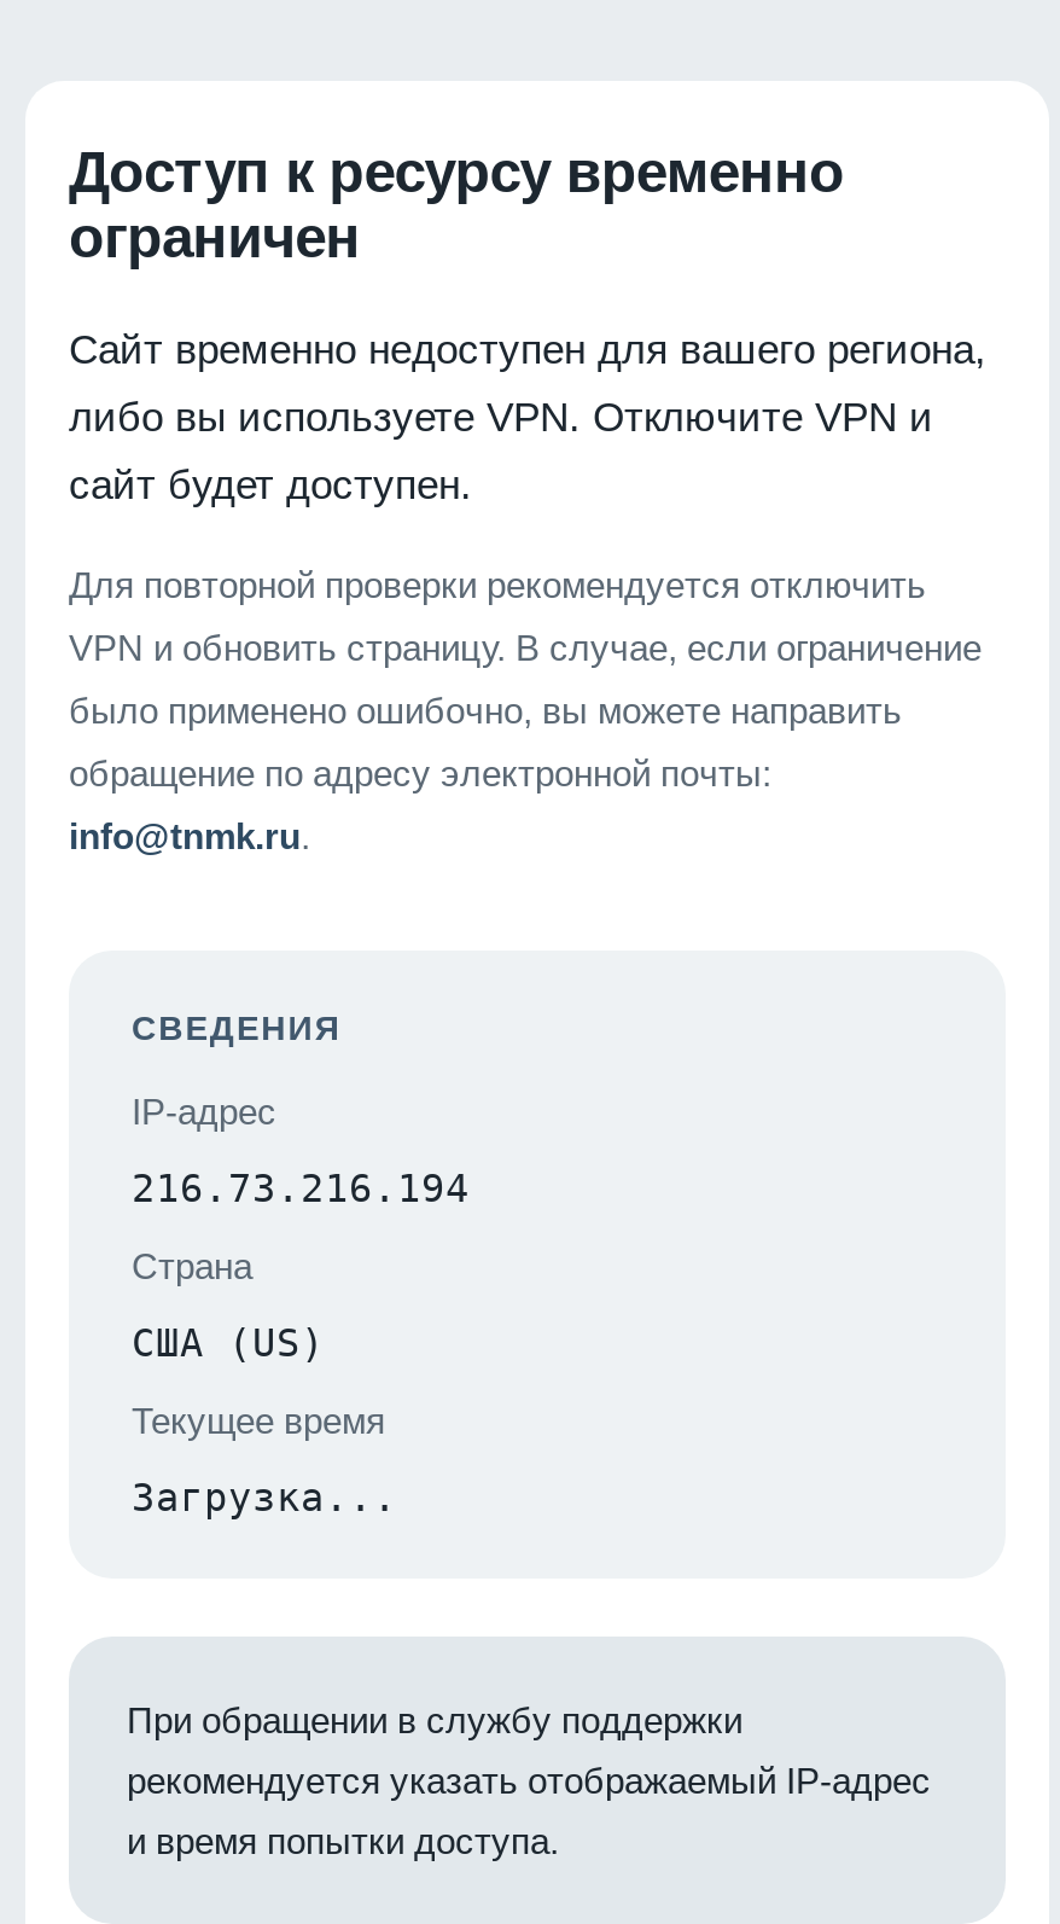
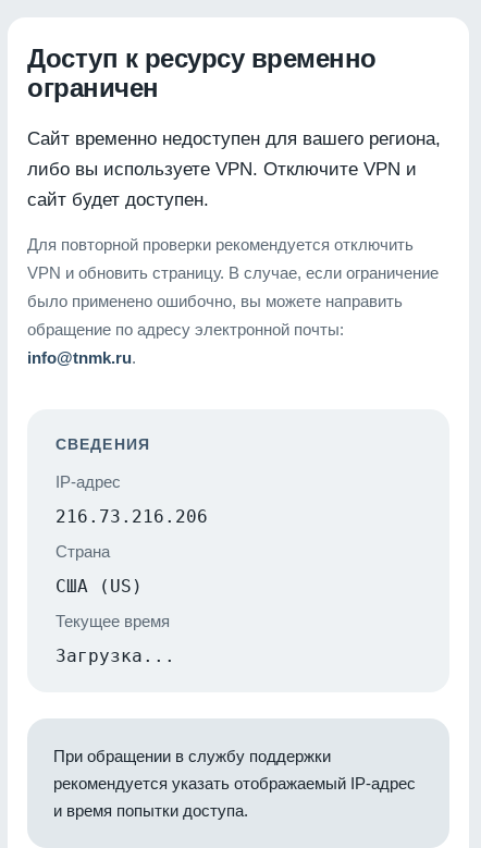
[132,1164,470,1210] 216.73.216.194 -> [55,506,208,526] 216.73.216.206

